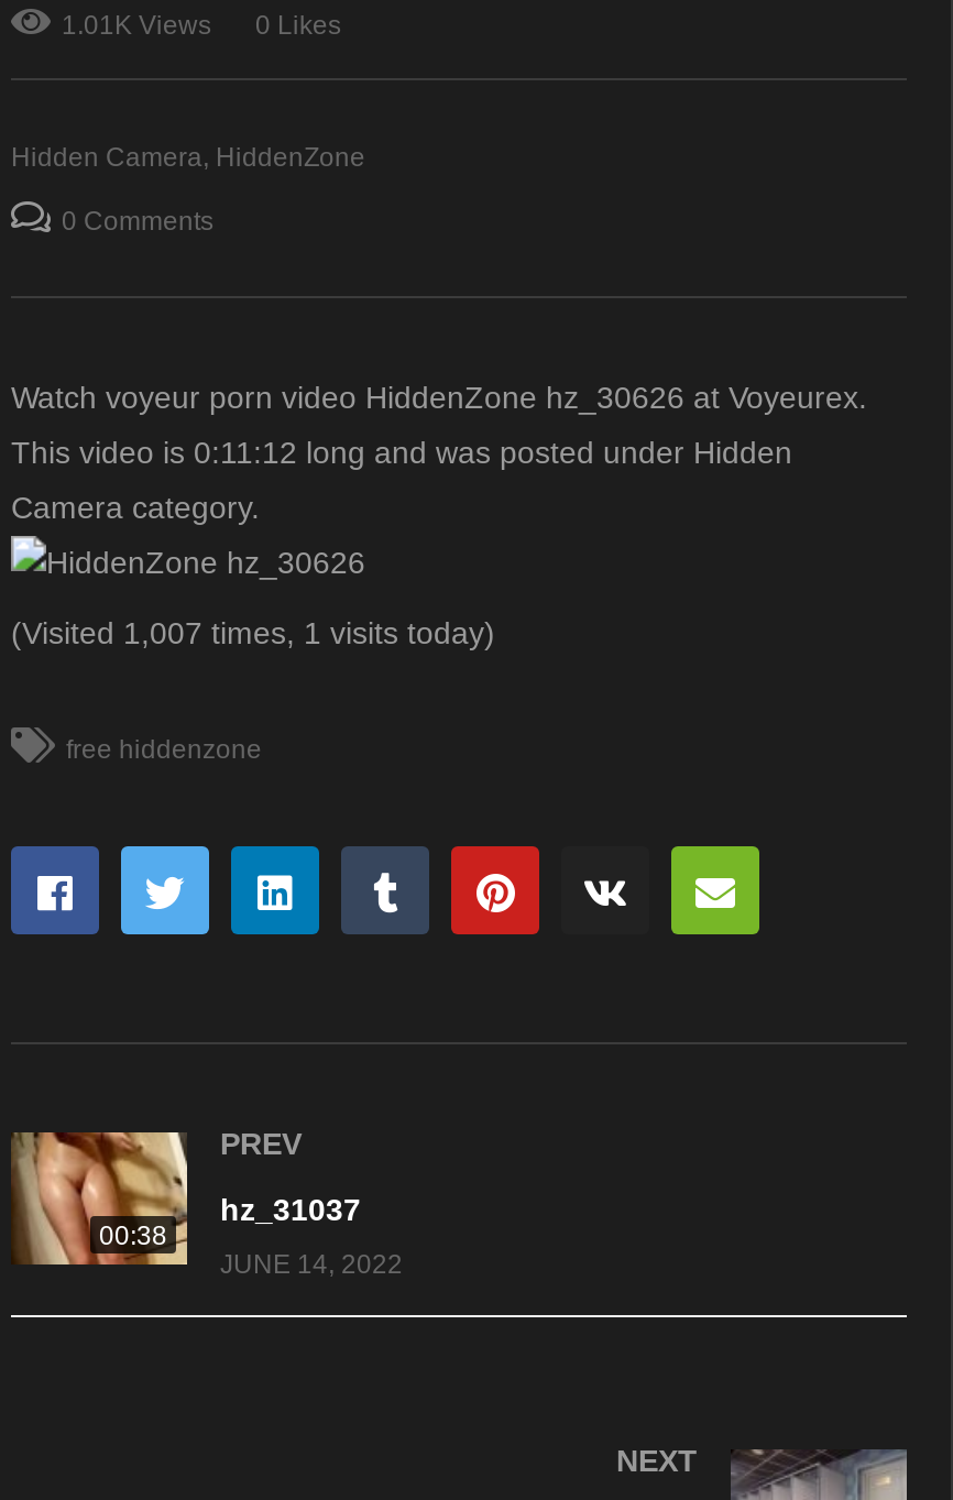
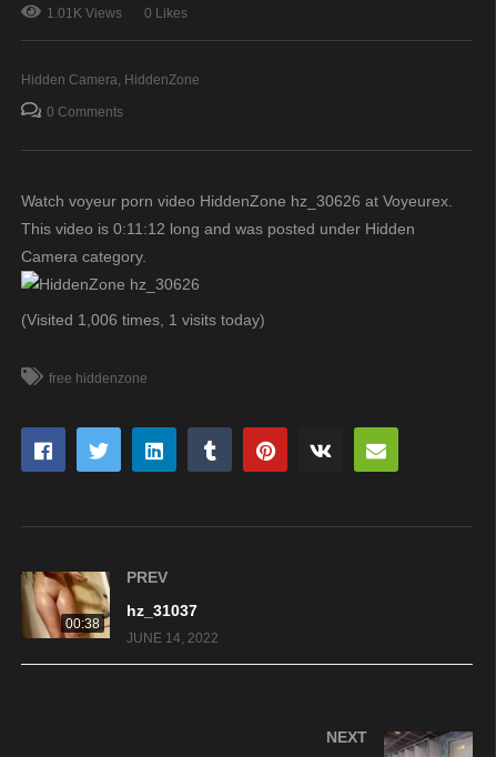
[11,616,495,651] (Visited 1,007 times, 1 visits today) -> [21,311,265,329] (Visited 1,006 times, 1 visits today)

